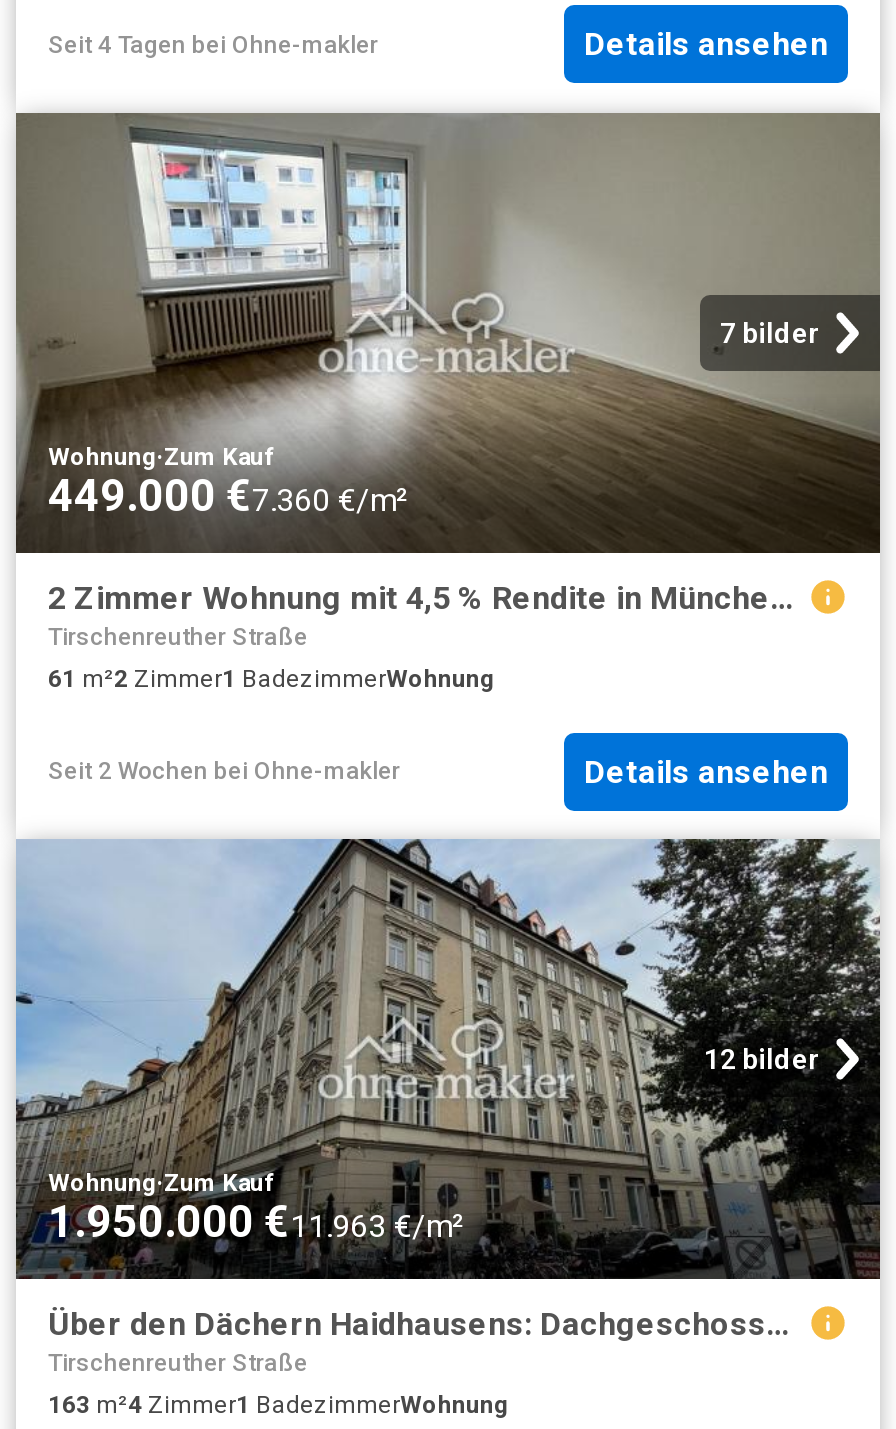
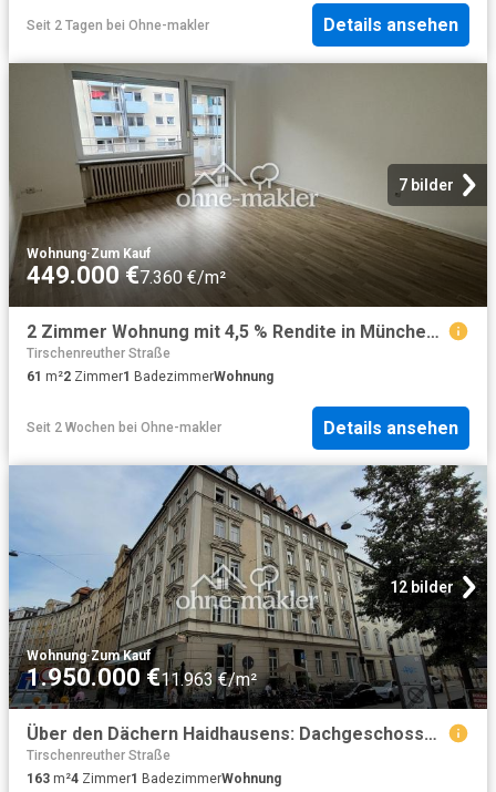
[48,31,378,59] Seit 4 Tagen bei Ohne-makler -> [27,18,209,33] Seit 2 Tagen bei Ohne-makler

